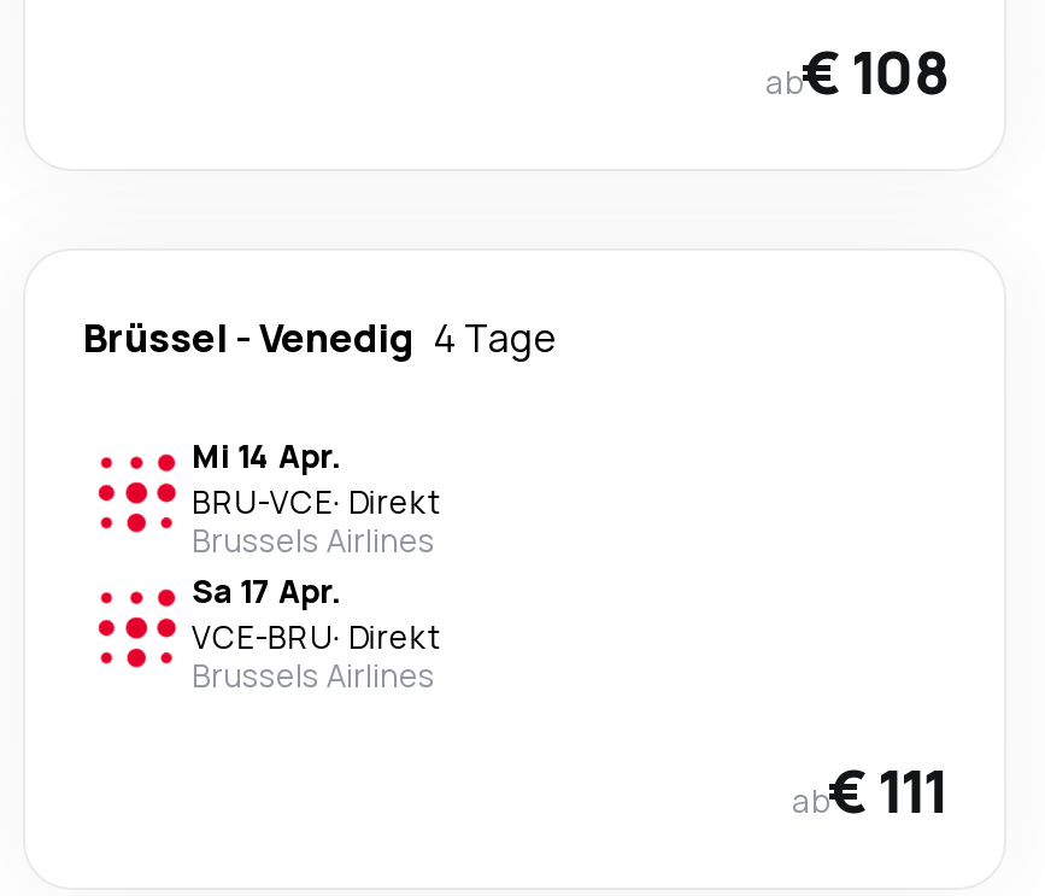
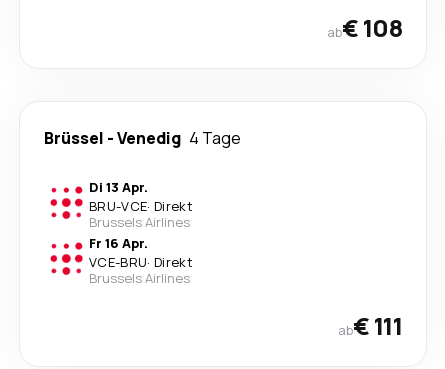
[192,434,341,478] Mi 14 Apr. -> [89,178,148,196] Di 13 Apr.
[192,569,341,613] Sa 17 Apr. -> [89,234,148,252] Fr 16 Apr.

